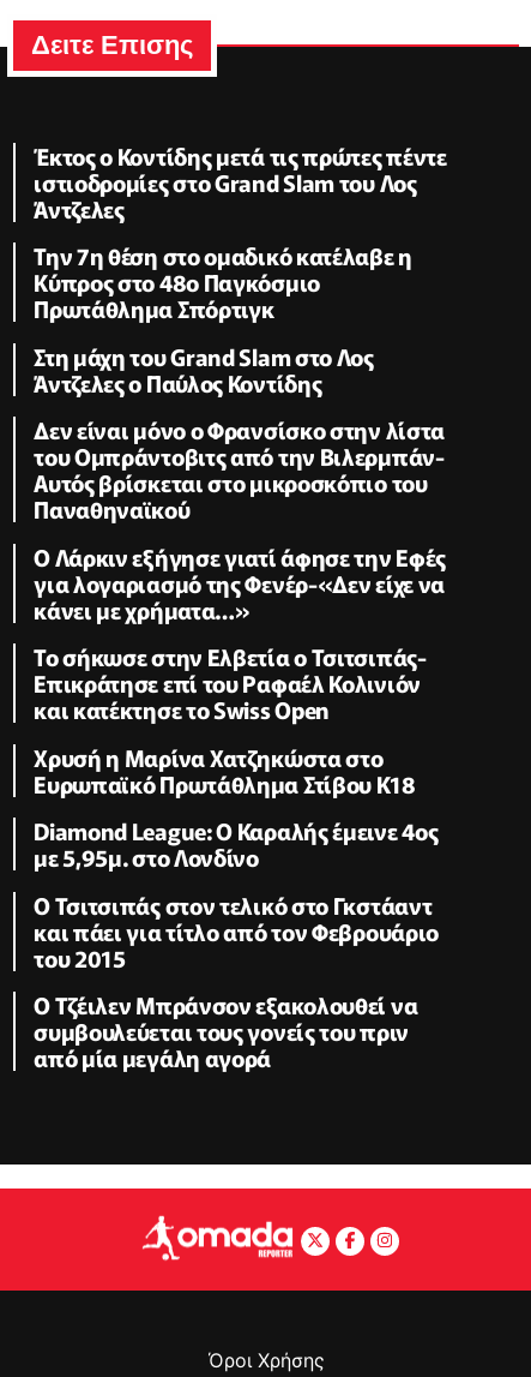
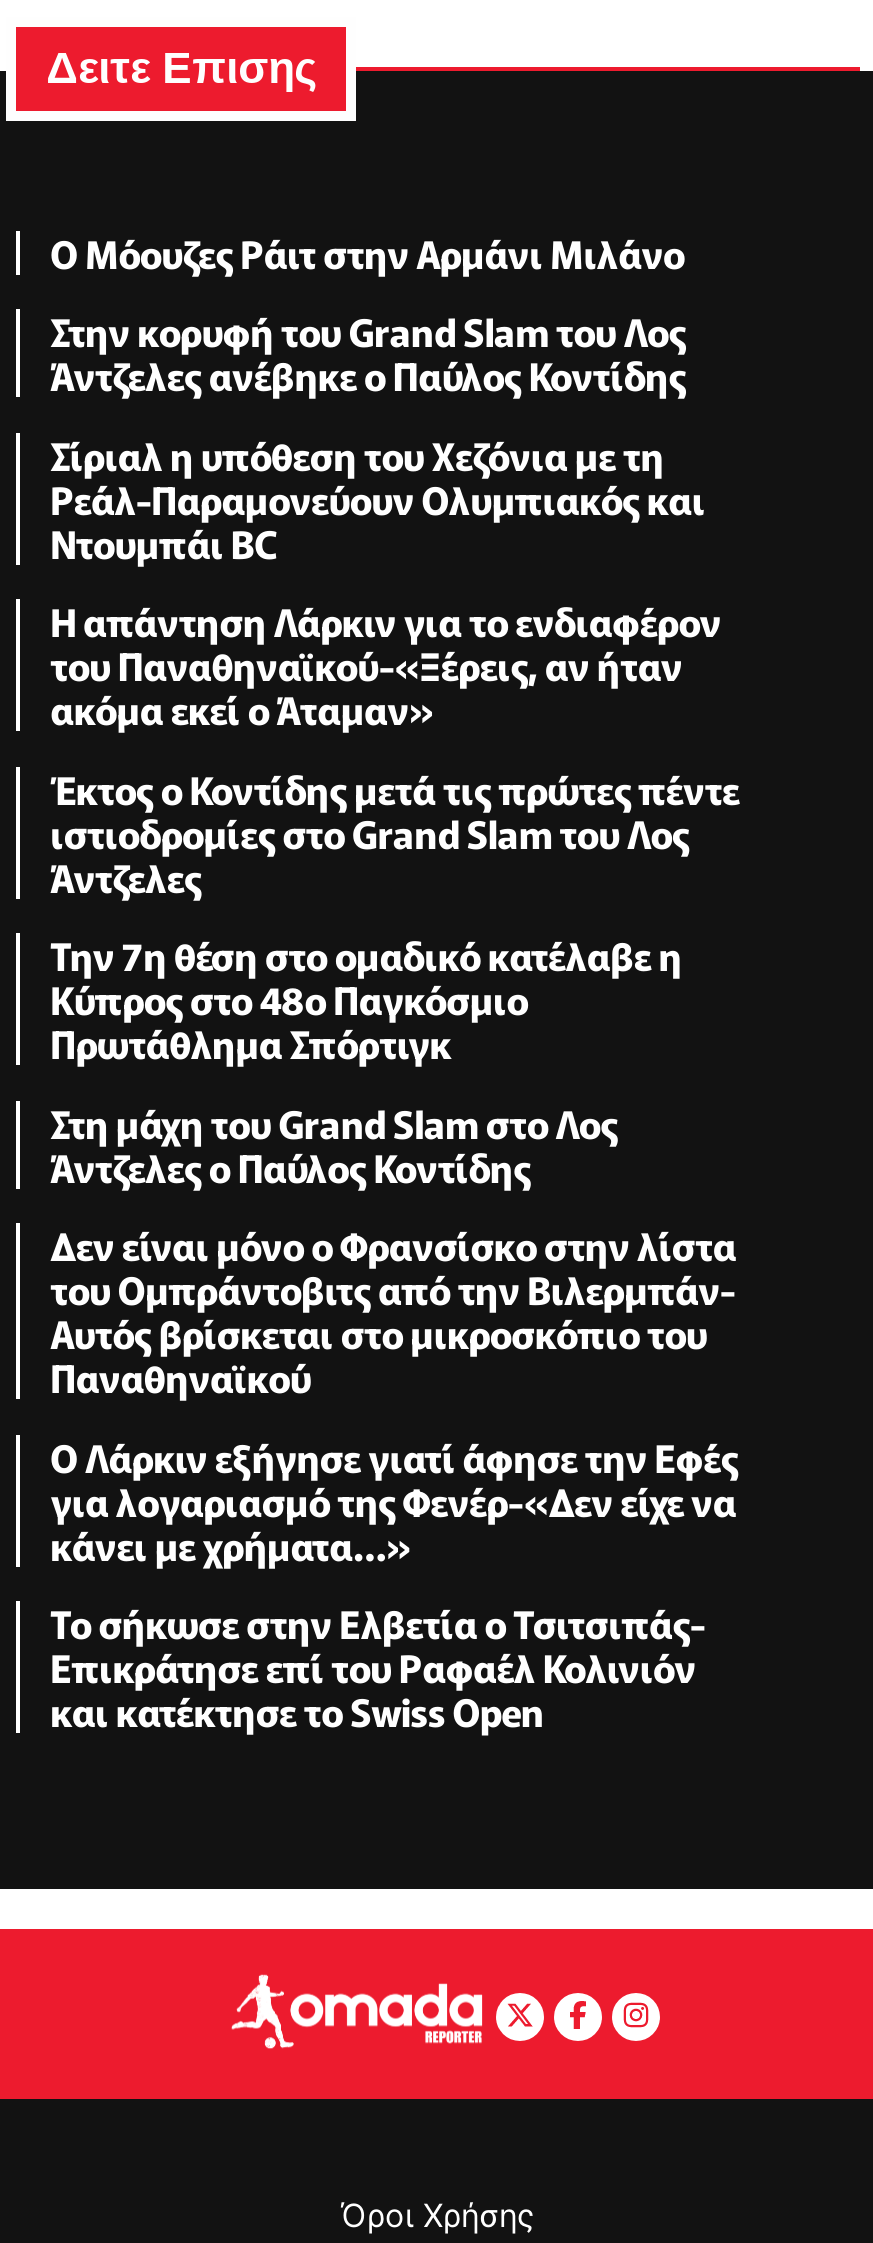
none -> [50,224,721,735] Ο Μόουζες Ράιτ στην Αρμάνι Μιλάνο | Στην κορυφή του Grand Slam του Λος | Άντζελες ανέβηκε ο Παύλος Κοντίδης | Σίριαλ η υπόθεση του Χεζόνια με τη | Ρεάλ-Παραμονεύουν Ολυμπιακός και | Ντουμπάι BC | H απάντηση Λάρκιν για το ενδιαφέρον | του Παναθηναϊκού-«Ξέρεις, αν ήταν | ακόμα εκεί ο Άταμαν»
moved [34,139,447,725] -> [50,760,739,1737]: Έκτος ο Κοντίδης μετά τις πρώτες πέντε | ιστιοδρομίες στο Grand Slam του Λος | Άντζελες | ... | Επικράτησε επί του Ραφαέλ Κολινιόν | και κατέκτησε το Swiss Open
[34,740,439,1073] Χρυσή η Μαρίνα Χατζηκώστα στο | Ευρωπαϊκό Πρωτάθλημα Στίβου Κ18 | Diamond League: Ο Καραλής έμεινε 4ος | με 5,95μ. στο Λονδίνο | Ο Τσιτσιπάς στον τελικό στο Γκστάαντ | και πάει για τίτλο από τον Φεβρουάριο | του 2015 | Ο Τζέιλεν Μπράνσον εξακολουθεί να | συμβουλεύεται τους γονείς του πριν | από μία μεγάλη αγορά -> none

